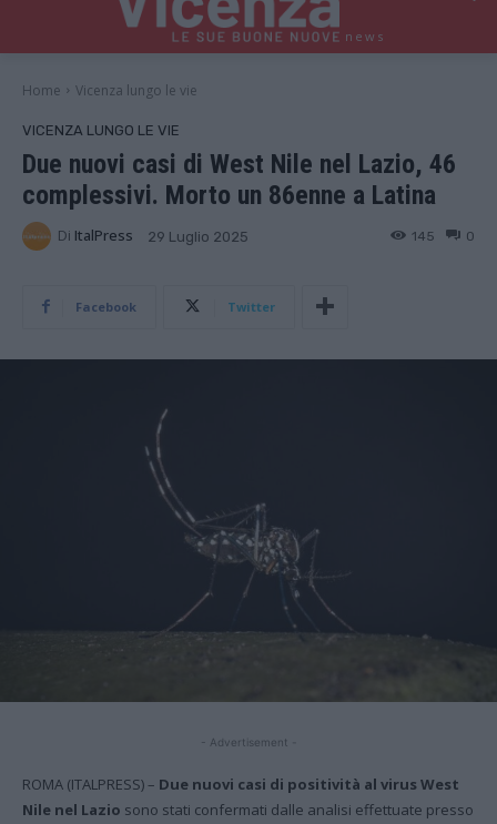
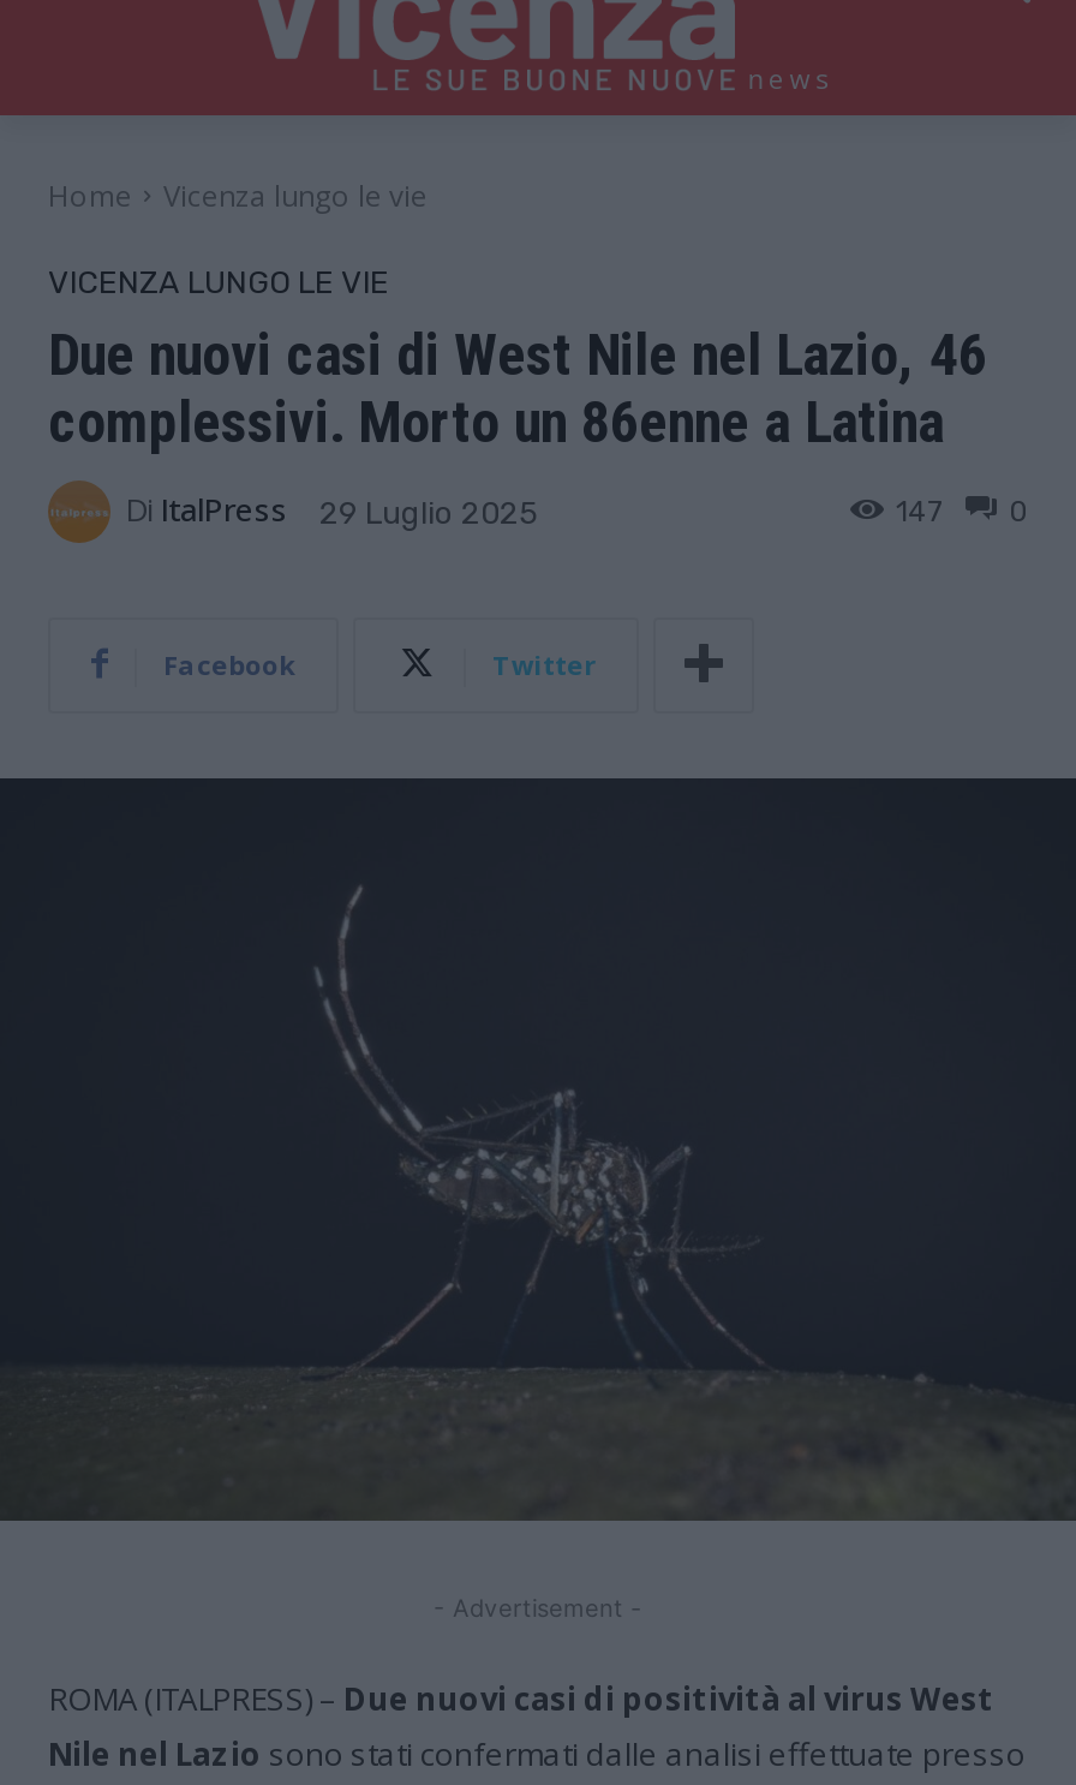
[412,228,475,243] 145 0 -> [896,494,1028,527] 147 0

